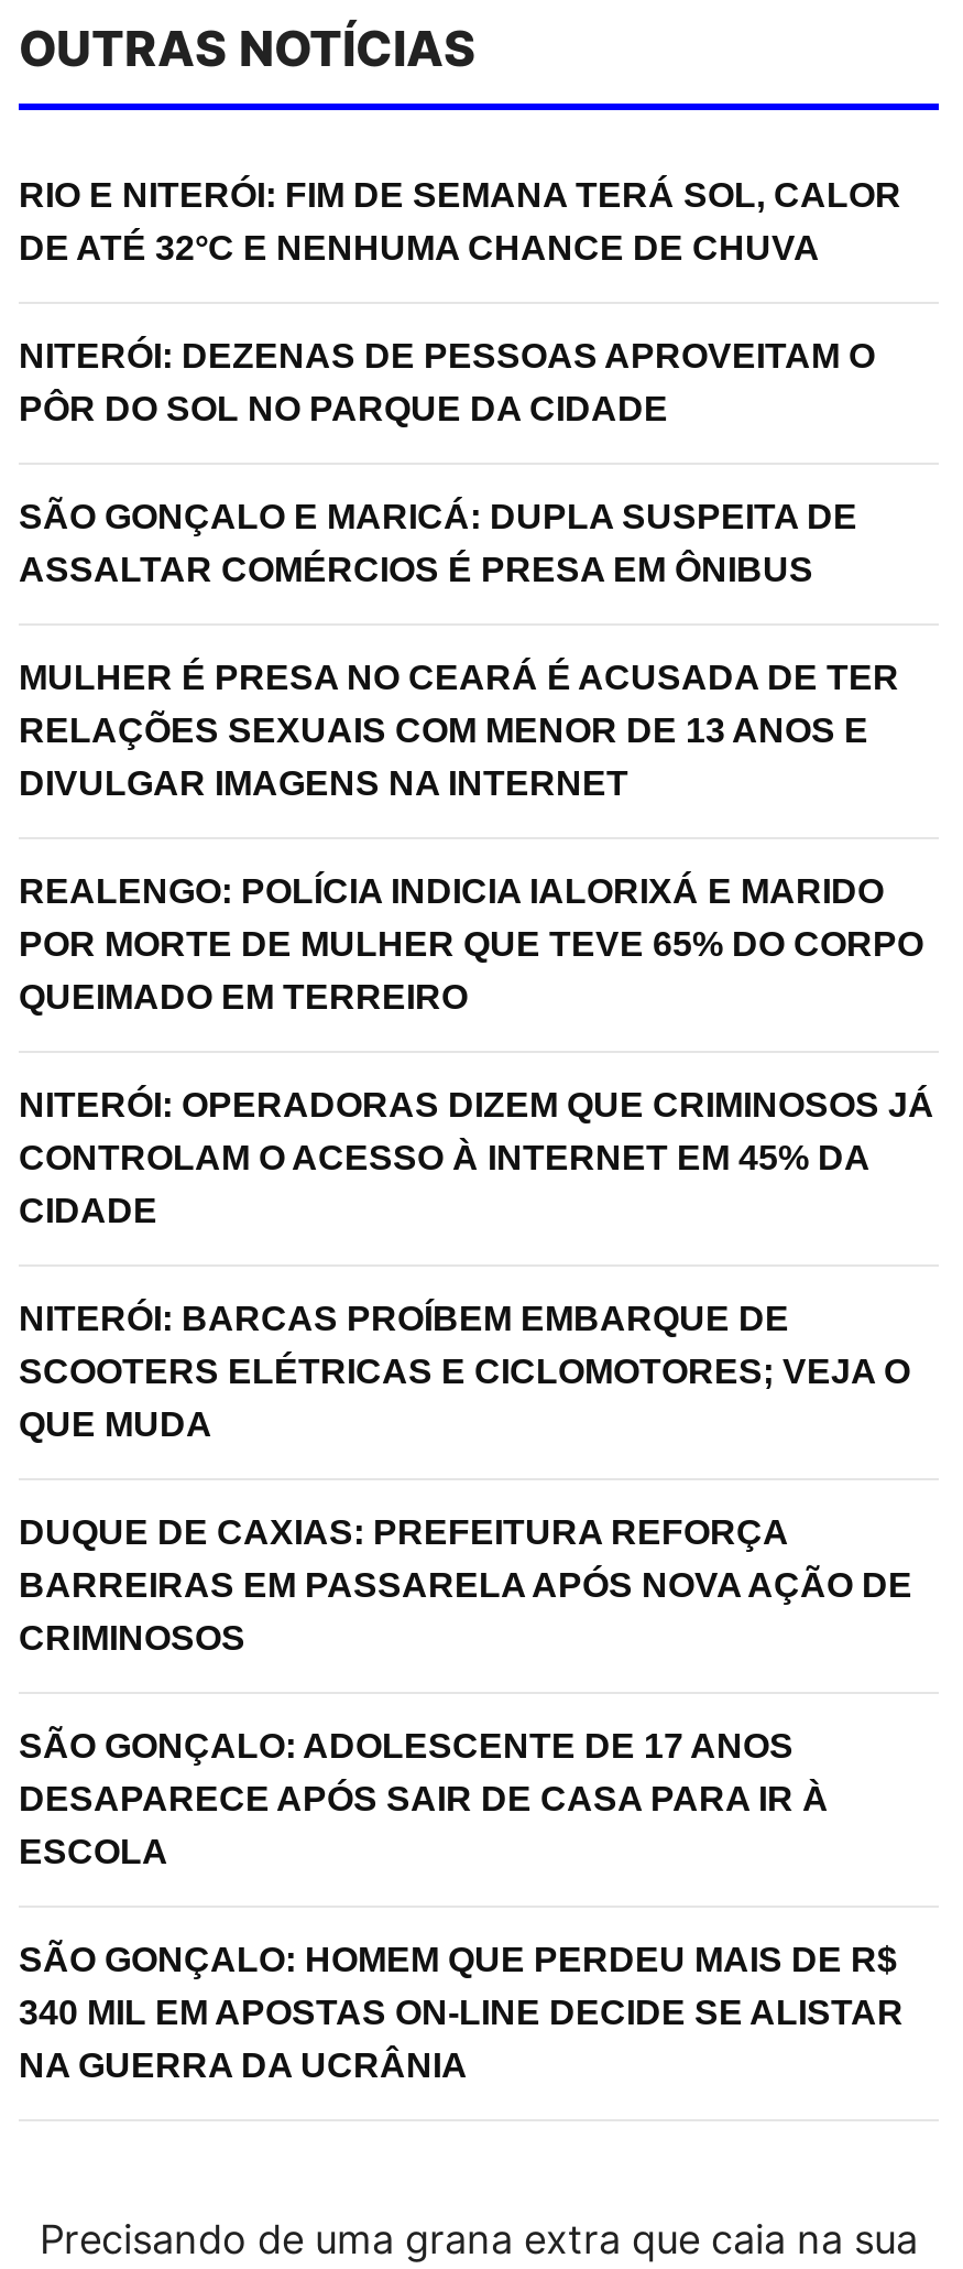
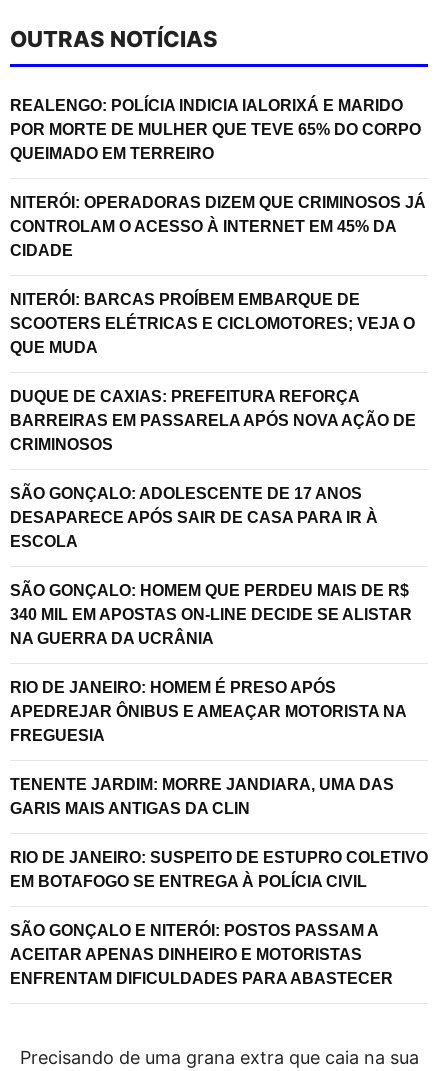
[19,175,901,801] RIO E NITERÓI: FIM DE SEMANA TERÁ SOL, CALOR | DE ATÉ 32°C E NENHUMA CHANCE DE CHUVA | NITERÓI: DEZENAS DE PESSOAS APROVEITAM O | PÔR DO SOL NO PARQUE DA CIDADE | SÃO GONÇALO E MARICÁ: DUPLA SUSPEITA DE | ASSALTAR COMÉRCIOS É PRESA EM ÔNIBUS | MULHER É PRESA NO CEARÁ É ACUSADA DE TER | RELAÇÕES SEXUAIS COM MENOR DE 13 ANOS E | DIVULGAR IMAGENS NA INTERNET -> none
moved [19,871,934,2083] -> [10,96,426,646]: REALENGO: POLÍCIA INDICIA IALORIXÁ E MARIDO | POR MORTE DE MULHER QUE TEVE 65% DO CORPO | QUEIMADO EM TERREIRO | ... | 340 MIL EM APOSTAS ON-LINE DECIDE SE ALISTAR | NA GUERRA DA UCRÂNIA
none -> [10,678,428,986] RIO DE JANEIRO: HOMEM É PRESO APÓS | APEDREJAR ÔNIBUS E AMEAÇAR MOTORISTA NA | FREGUESIA | TENENTE JARDIM: MORRE JANDIARA, UMA DAS | GARIS MAIS ANTIGAS DA CLIN | RIO DE JANEIRO: SUSPEITO DE ESTUPRO COLETIVO | EM BOTAFOGO SE ENTREGA À POLÍCIA CIVIL | SÃO GONÇALO E NITERÓI: POSTOS PASSAM A | ACEITAR APENAS DINHEIRO E MOTORISTAS | ENFRENTAM DIFICULDADES PARA ABASTECER

